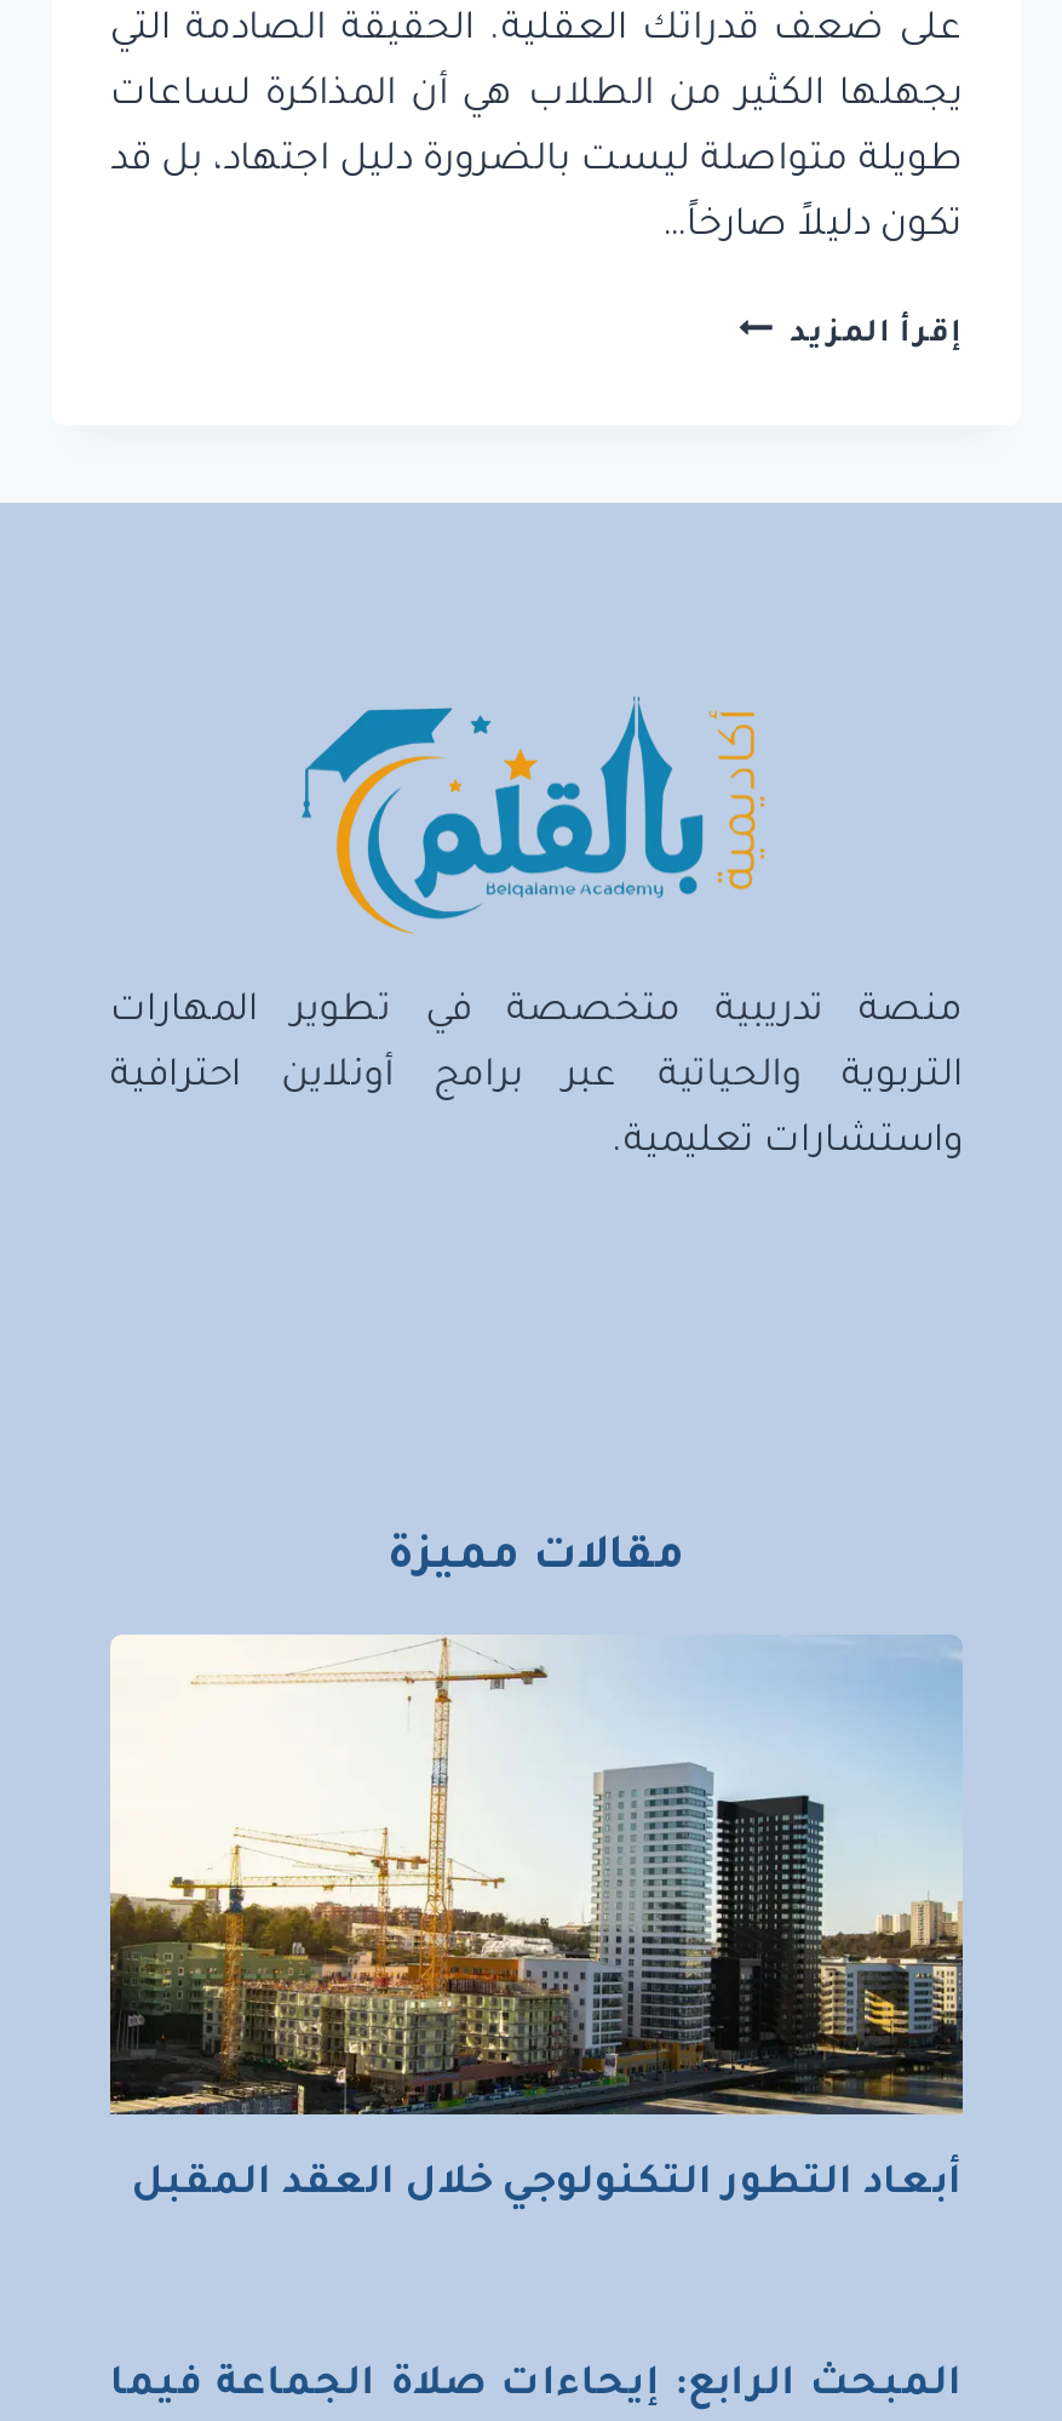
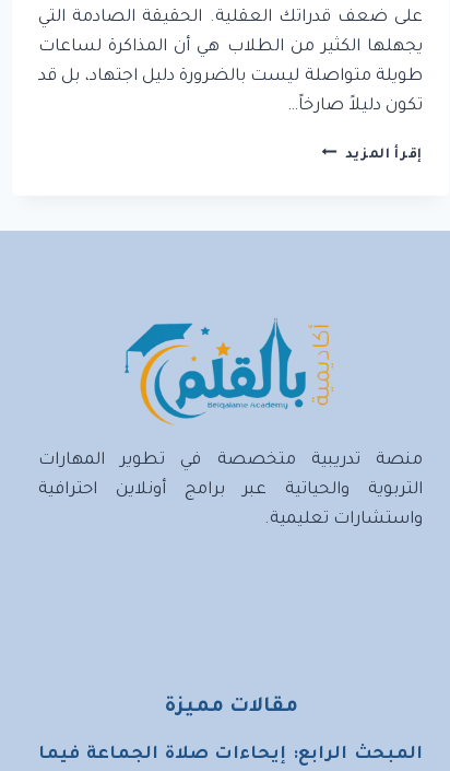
[108,1635,965,2207] [image] | أبعاد التطور التكنولوجي خلال العقد المقبل -> none

